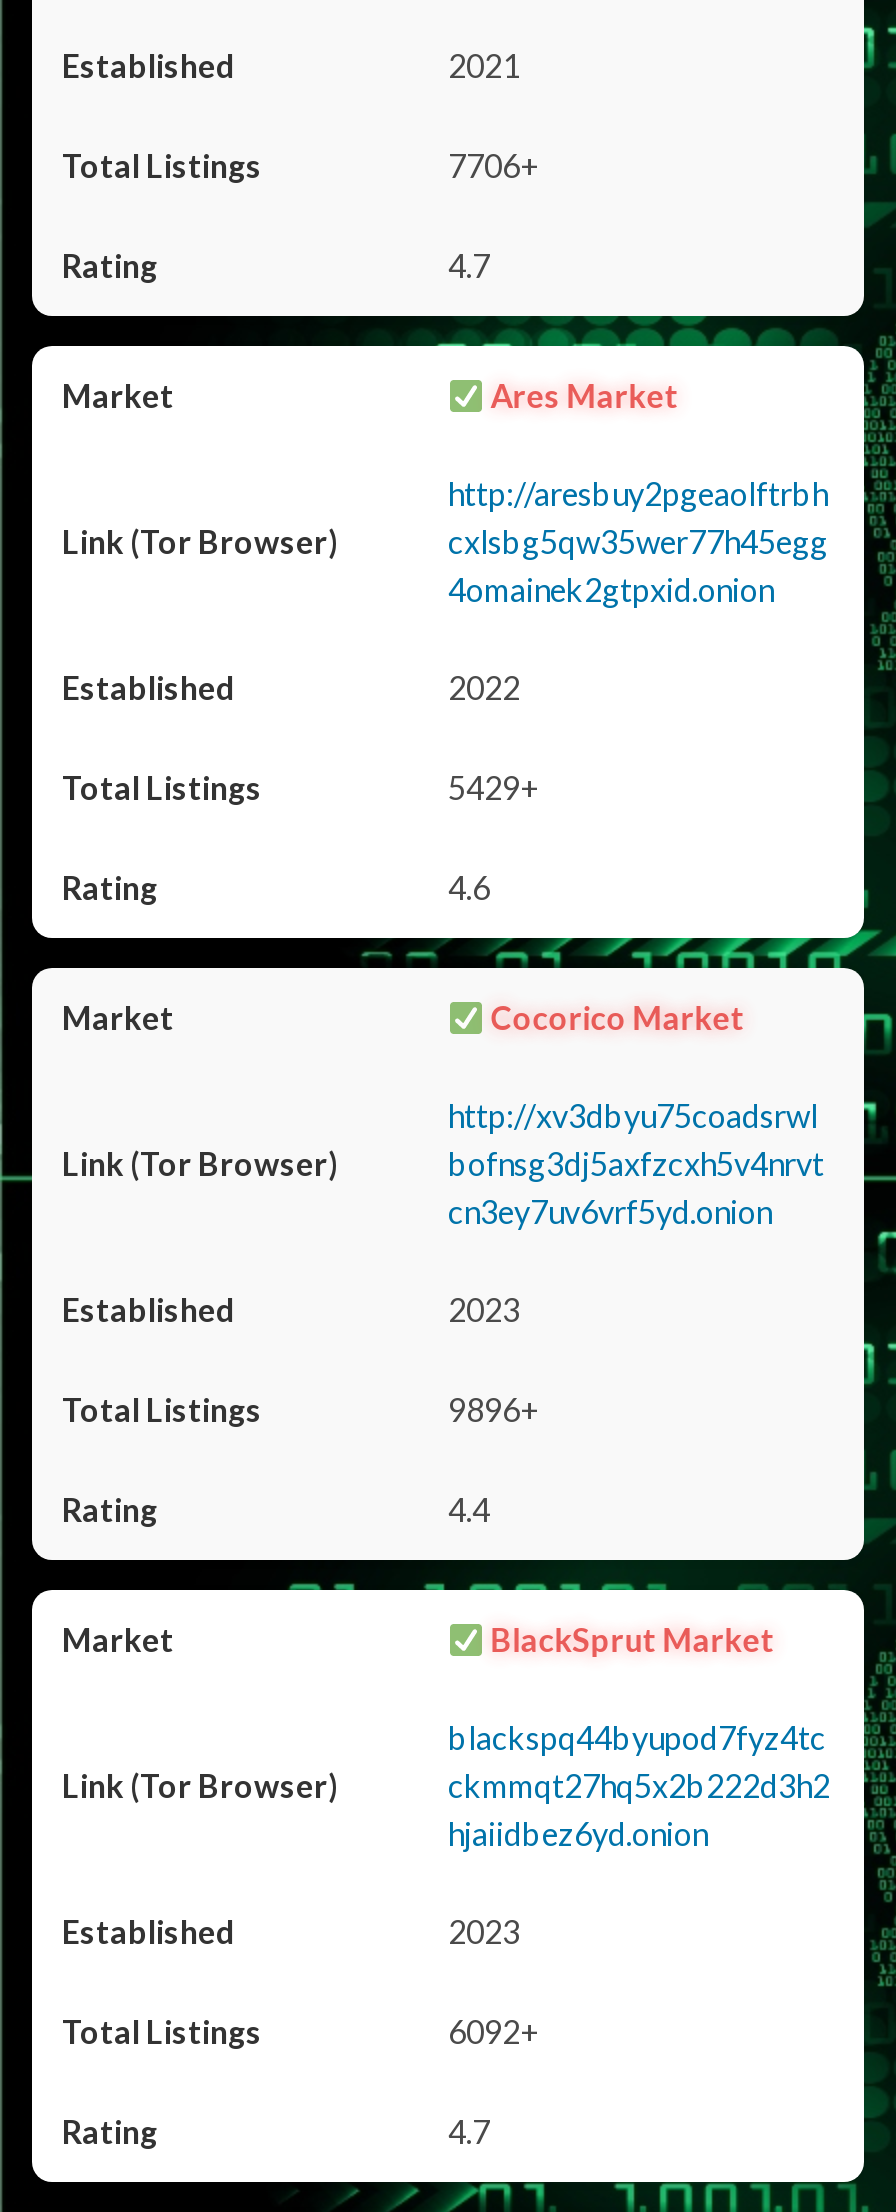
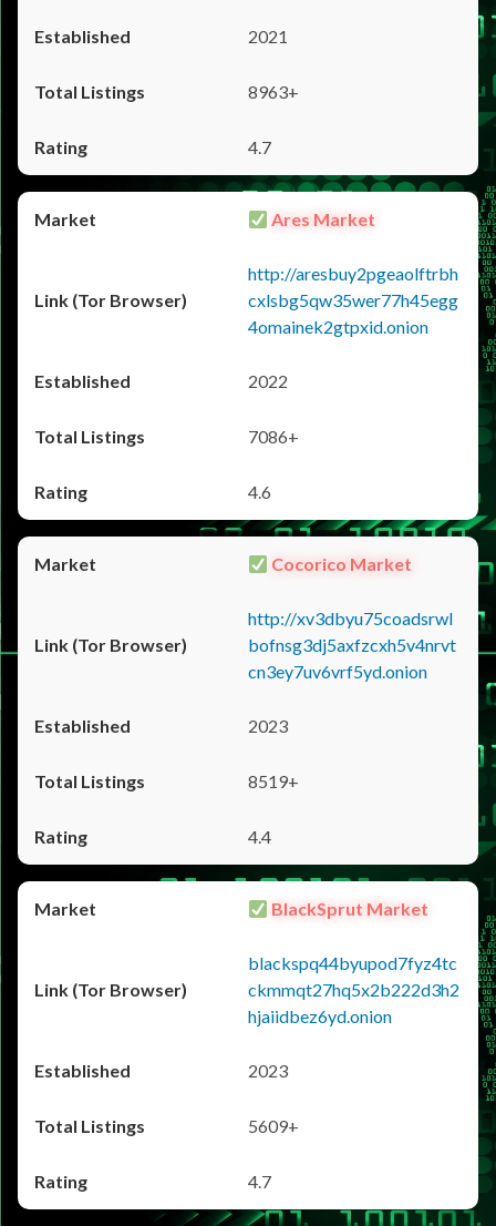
[448,146,540,184] 7706+ -> [248,81,299,102] 8963+
[448,768,540,806] 5429+ -> [248,426,299,447] 7086+
[448,1390,540,1428] 9896+ -> [248,770,299,791] 8519+
[448,2012,540,2050] 6092+ -> [248,1115,299,1136] 5609+

